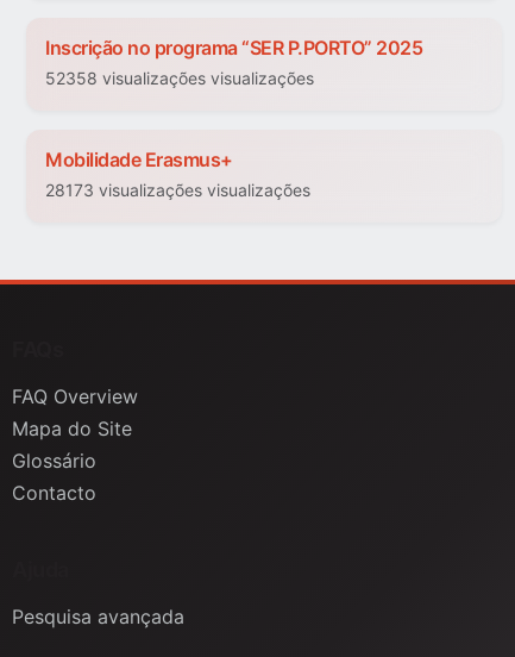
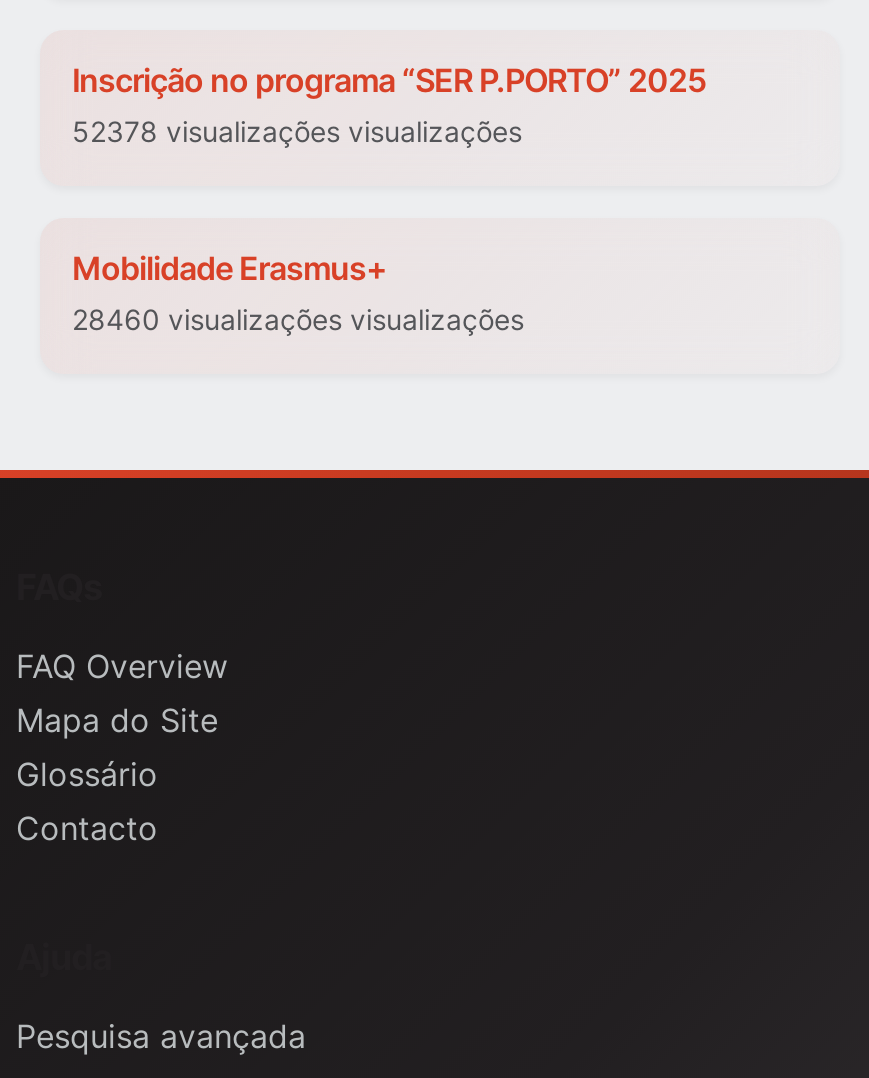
[45,68,314,89] 52358 visualizações visualizações -> [72,115,522,149] 52378 visualizações visualizações
[45,180,310,201] 28173 visualizações visualizações -> [72,303,524,337] 28460 visualizações visualizações

